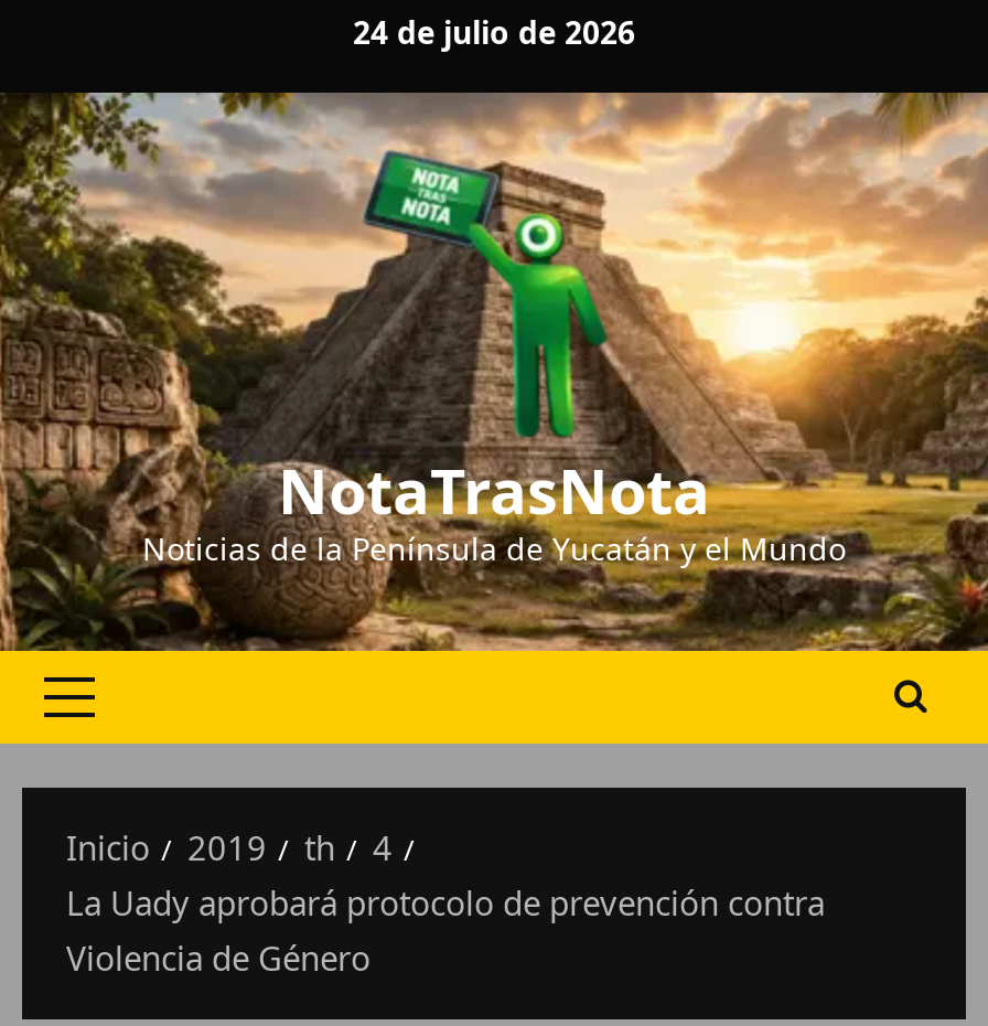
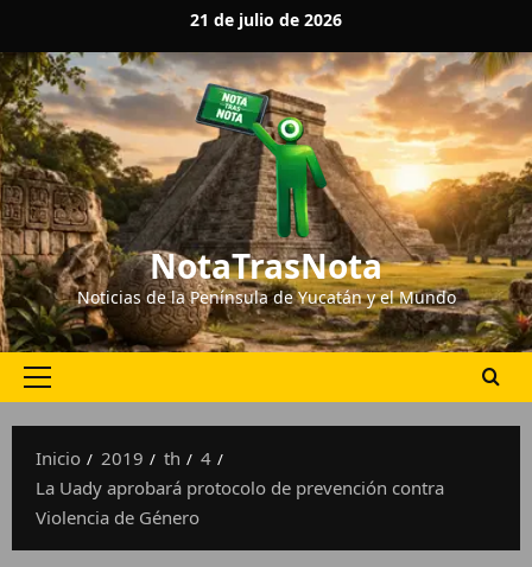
[353,11,635,53] 24 de julio de 2026 -> [190,8,342,31] 21 de julio de 2026

